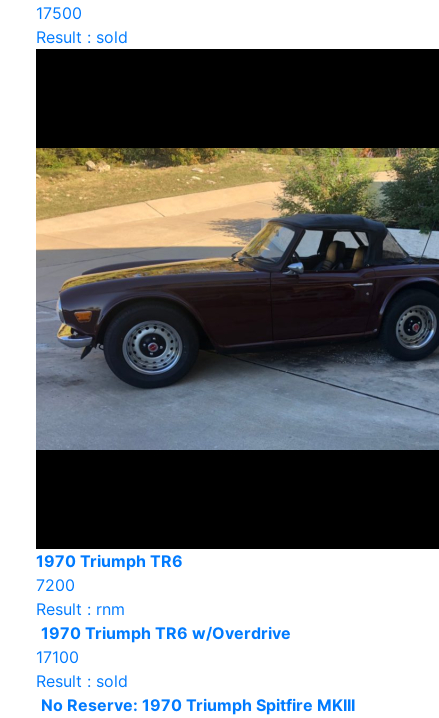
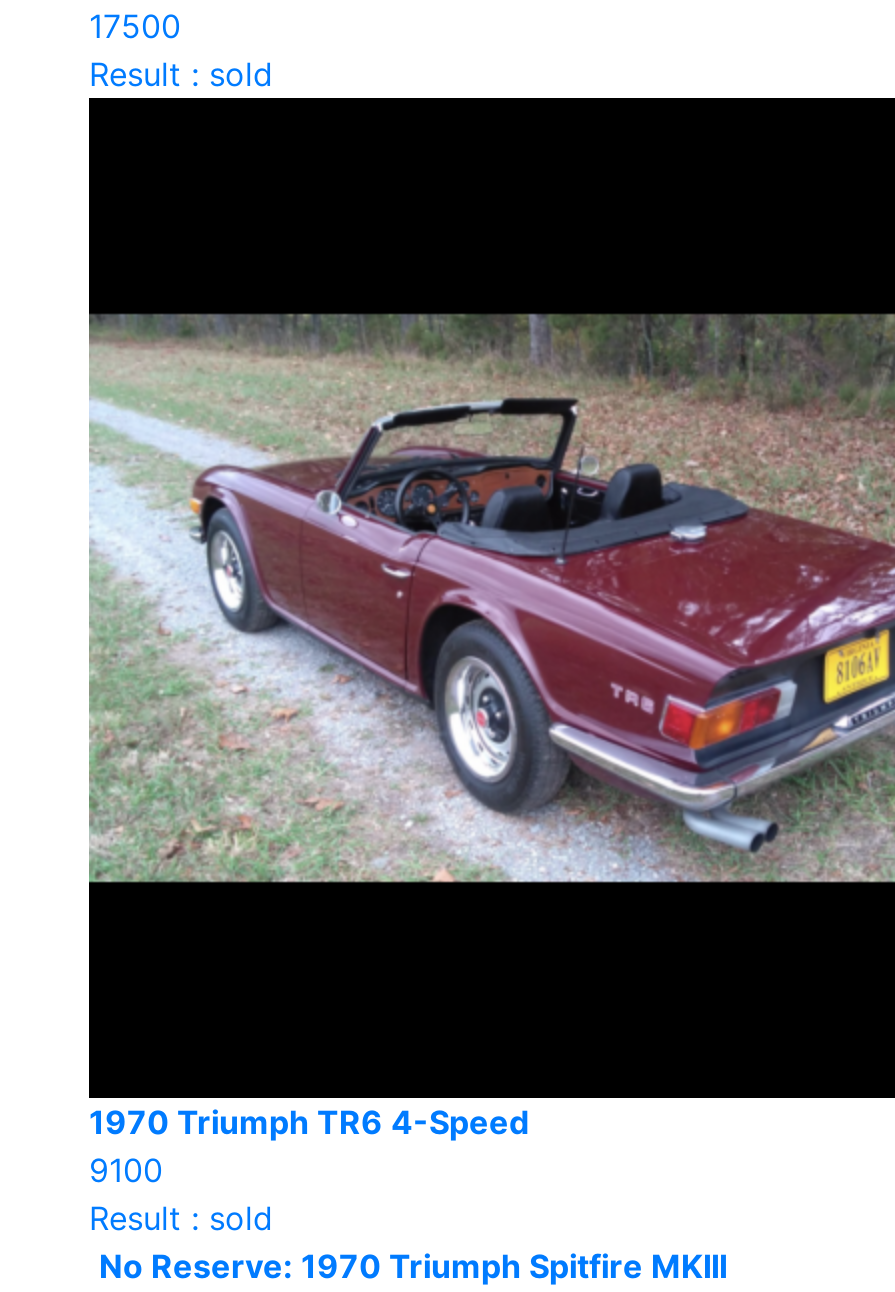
[35,147,436,451] [image] -> [87,296,889,884] [image]
[36,551,291,667] 1970 Triumph TR6 | 7200 | Result : rnm | 1970 Triumph TR6 w/Overdrive | 17100 -> [89,1102,529,1190] 1970 Triumph TR6 4-Speed | 9100

